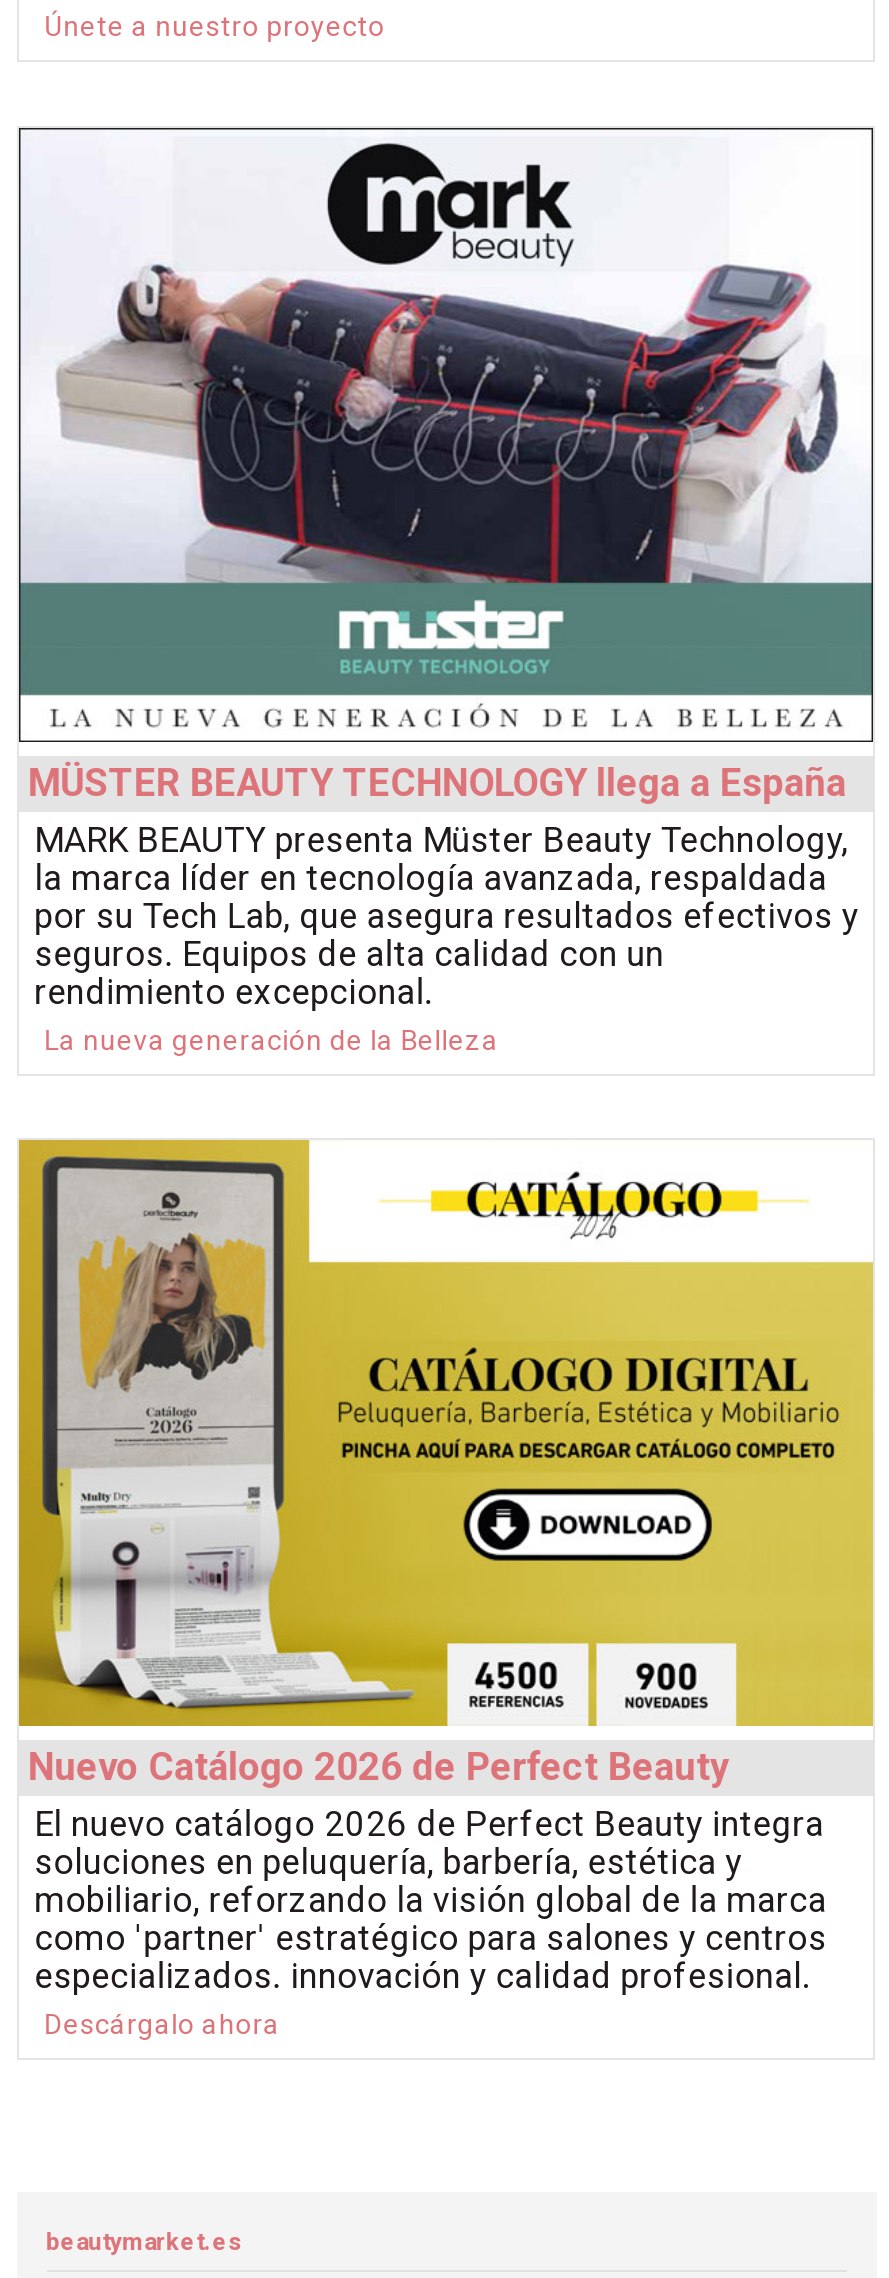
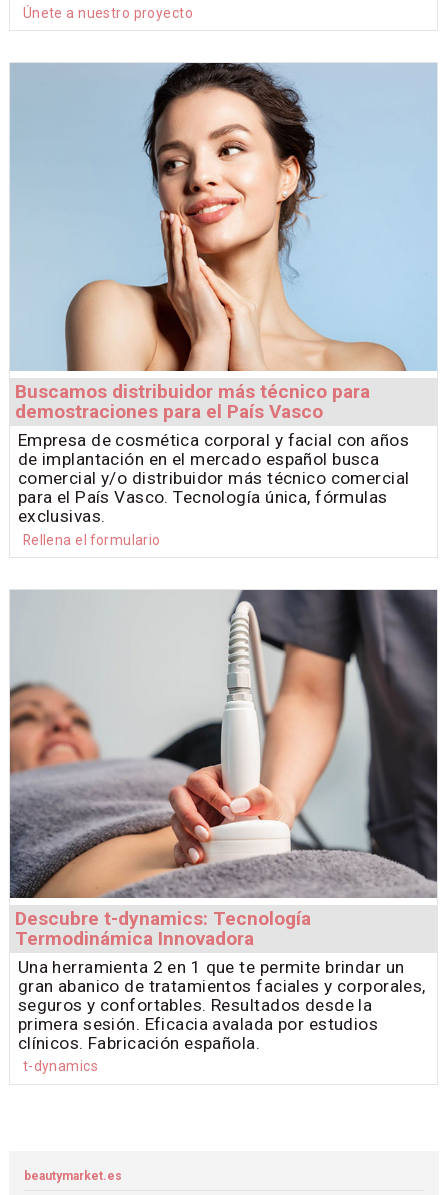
[17,126,875,1055] [image] | MÜSTER BEAUTY TECHNOLOGY llega a España | MARK BEAUTY presenta Müster Beauty Technology, | la marca líder en tecnología avanzada, respaldada | por su Tech Lab, que asegura resultados efectivos y | seguros. Equipos de alta calidad con un | rendimiento excepcional. | La nueva generación de la Belleza -> [10,62,437,547] [image] | Buscamos distribuidor más técnico para | demostraciones para el País Vasco | Empresa de cosmética corporal y facial con años | de implantación en el mercado español busca | comercial y/o distribuidor más técnico comercial | para el País Vasco. Tecnología única, fórmulas | exclusivas. | Rellena el formulario
[17,1136,875,2039] [image] | Nuevo Catálogo 2026 de Perfect Beauty | El nuevo catálogo 2026 de Perfect Beauty integra | soluciones en peluquería, barbería, estética y | mobiliario, reforzando la visión global de la marca | como 'partner' estratégico para salones y centros | especializados. innovación y calidad profesional. | Descárgalo ahora -> [9,589,438,1074] [image] | Descubre t-dynamics: Tecnología | Termodinámica Innovadora | Una herramienta 2 en 1 que te permite brindar un | gran abanico de tratamientos faciales y corporales, | seguros y confortables. Resultados desde la | primera sesión. Eficacia avalada por estudios | clínicos. Fabricación española. | t-dynamics

